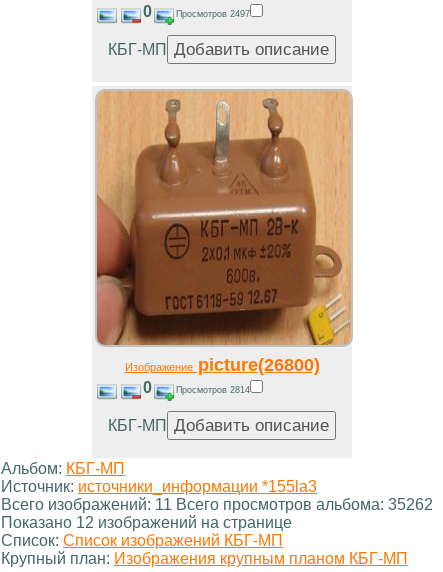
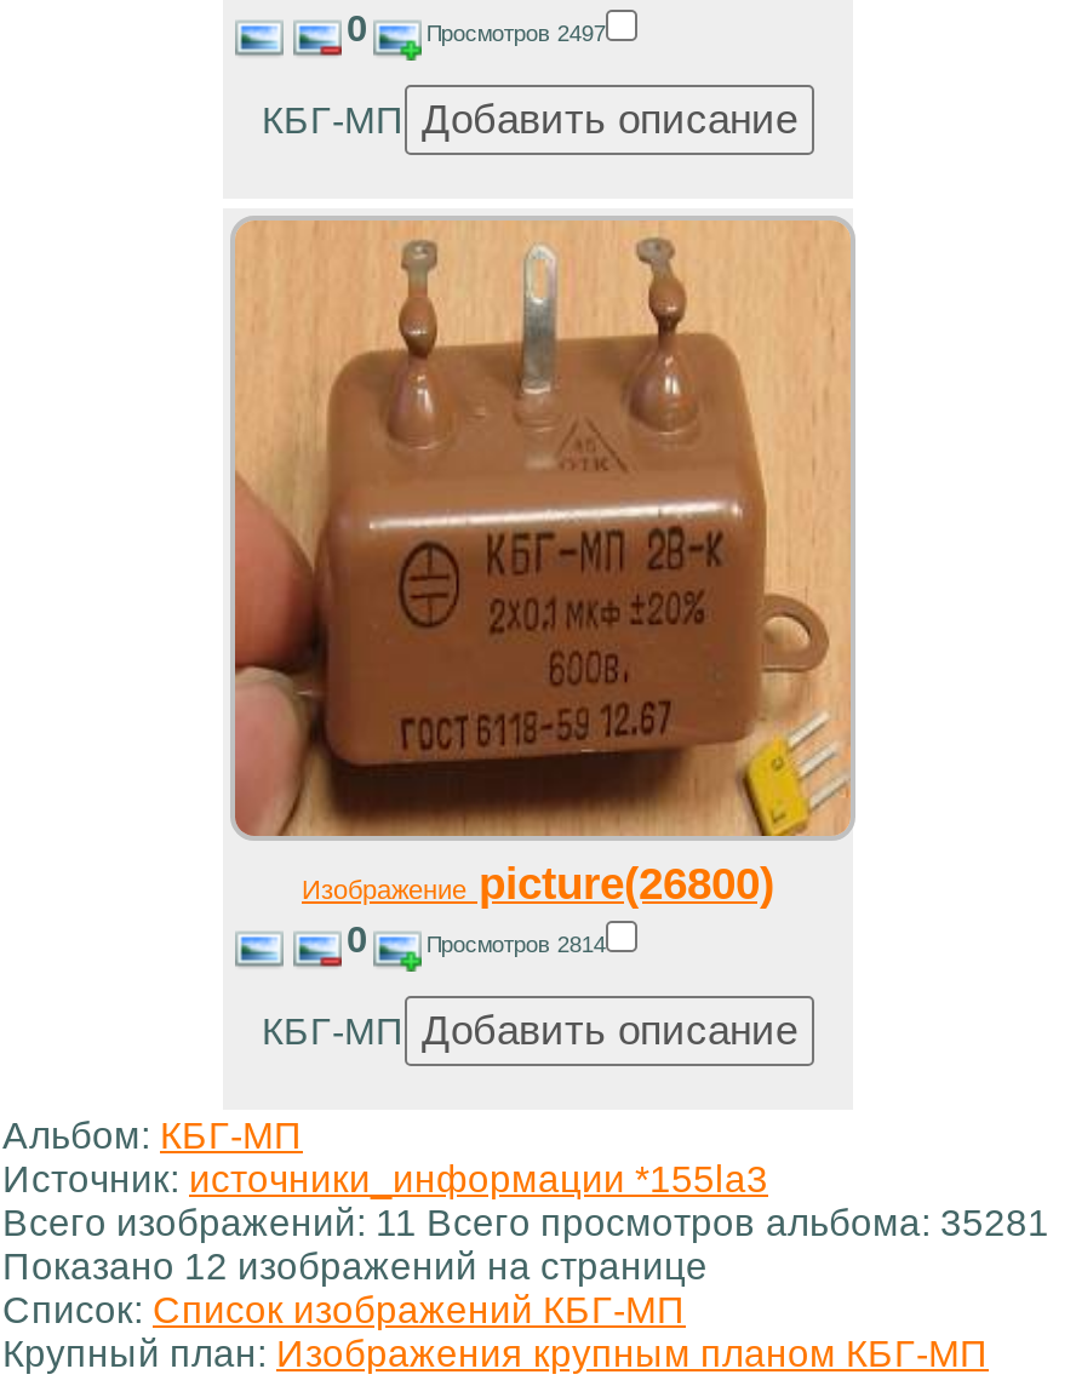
[1,496,433,513] Всего изображений: 11 Всего просмотров альбома: 35262 -> [2,1203,1049,1244] Всего изображений: 11 Всего просмотров альбома: 35281

